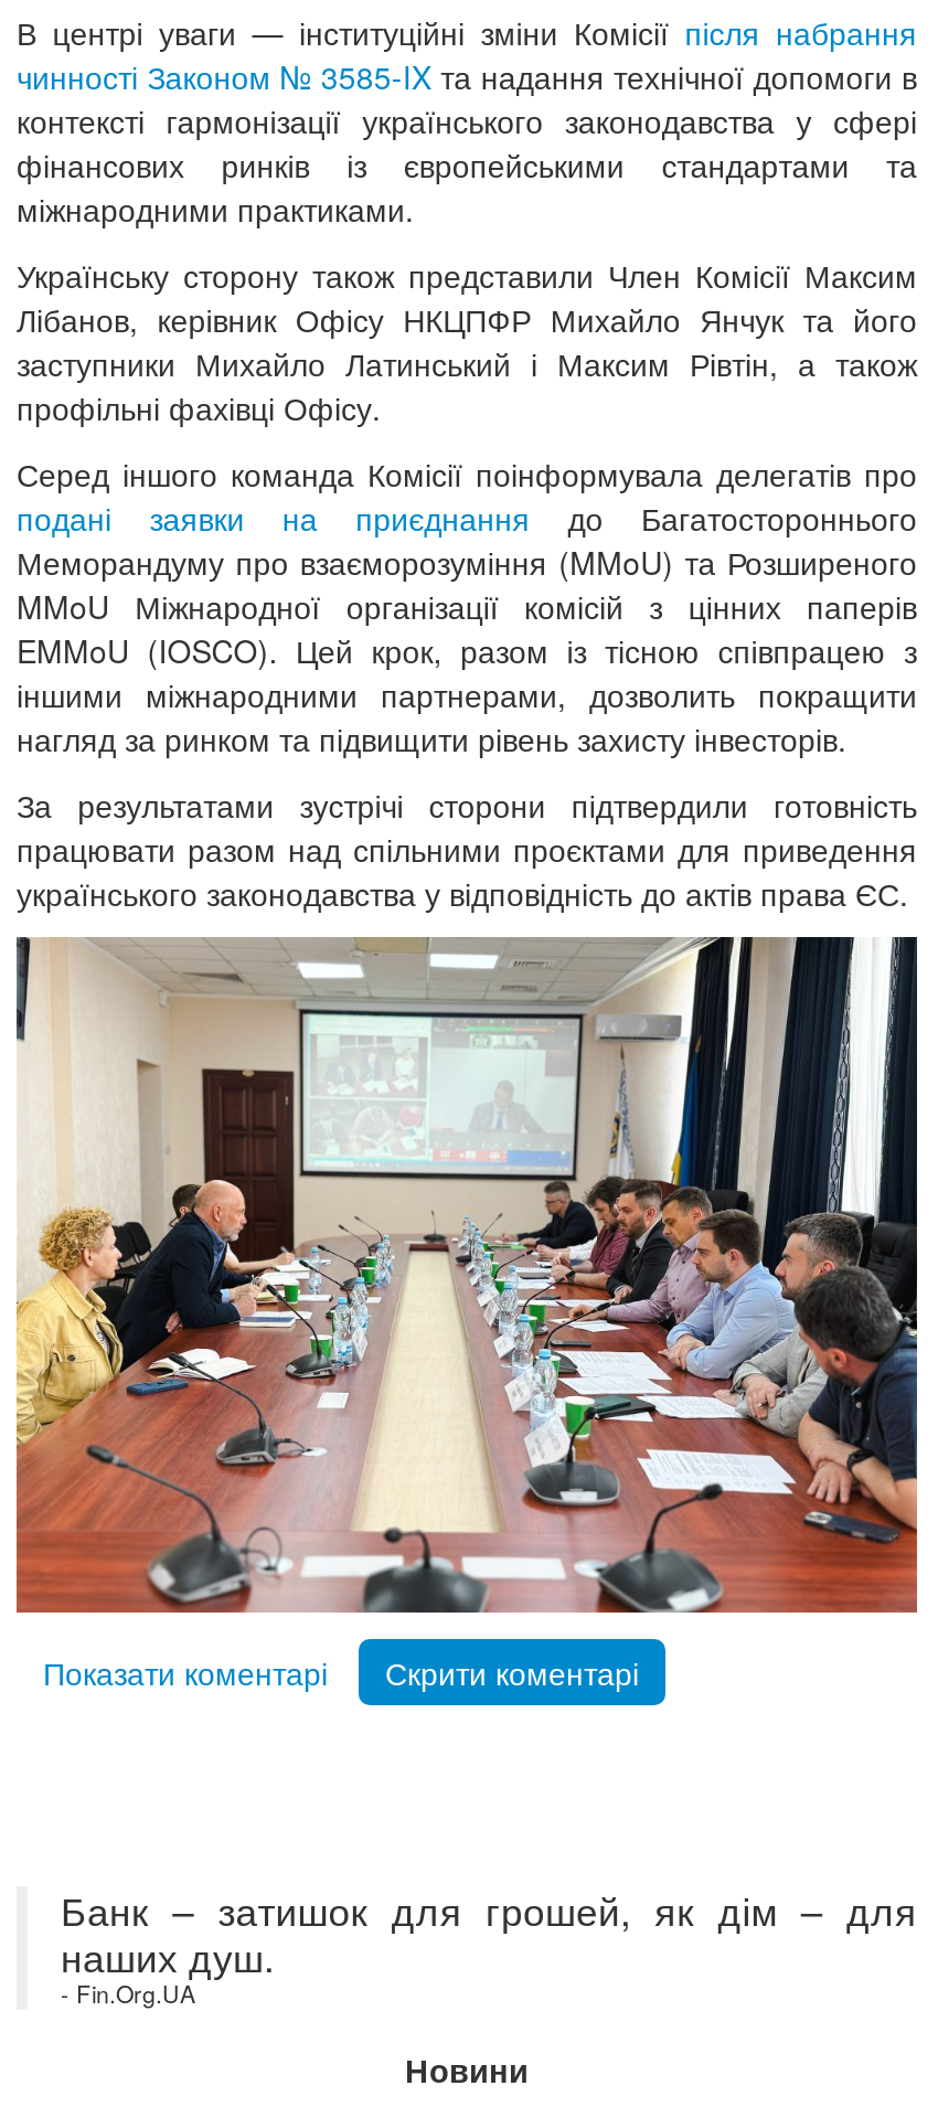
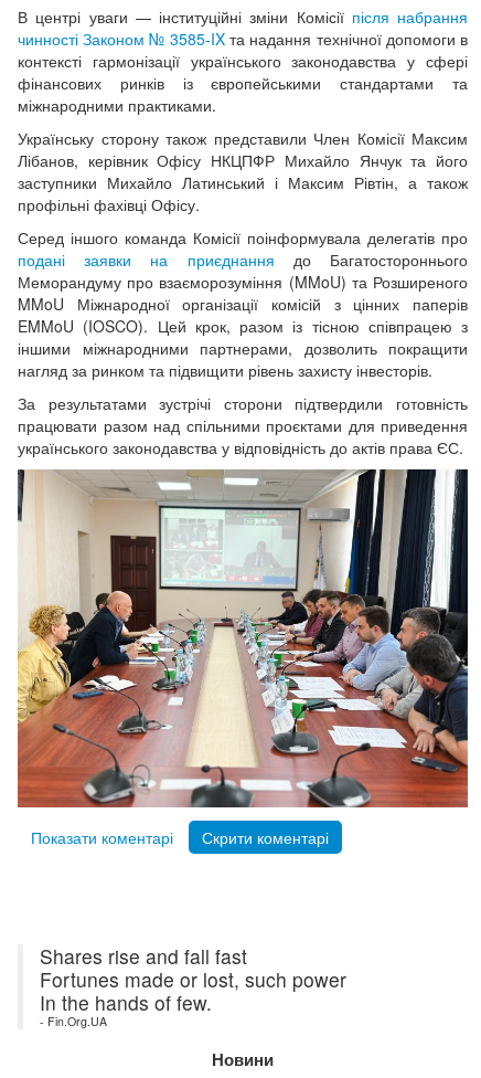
[61,1883,917,1984] Банк – затишок для грошей, як дім – для | наших душ. -> [40,942,346,1016] Shares rise and fall fast | Fortunes made or lost, such power | In the hands of few.

